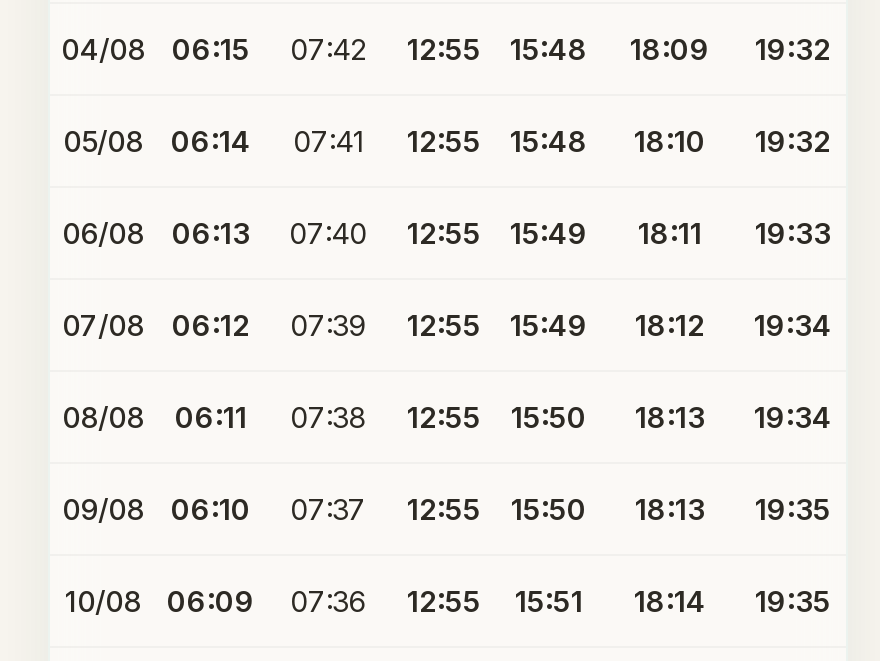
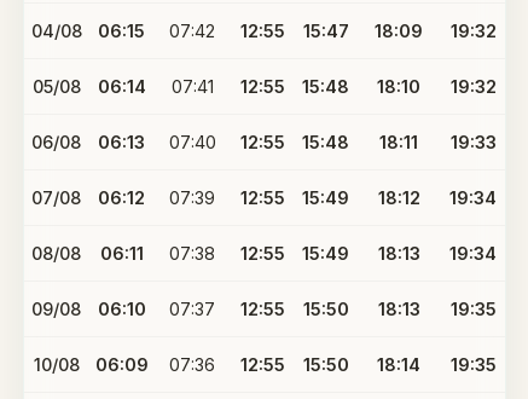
[61,32,831,66] 04/08 06:15 07:42 12:55 15:48 18:09 19:32 -> [31,21,496,41] 04/08 06:15 07:42 12:55 15:47 18:09 19:32
[62,216,831,250] 06/08 06:13 07:40 12:55 15:49 18:11 19:33 -> [31,132,496,152] 06/08 06:13 07:40 12:55 15:48 18:11 19:33
[62,400,832,434] 08/08 06:11 07:38 12:55 15:50 18:13 19:34 -> [31,243,497,264] 08/08 06:11 07:38 12:55 15:49 18:13 19:34
[65,584,831,618] 10/08 06:09 07:36 12:55 15:51 18:14 19:35 -> [33,354,496,375] 10/08 06:09 07:36 12:55 15:50 18:14 19:35

